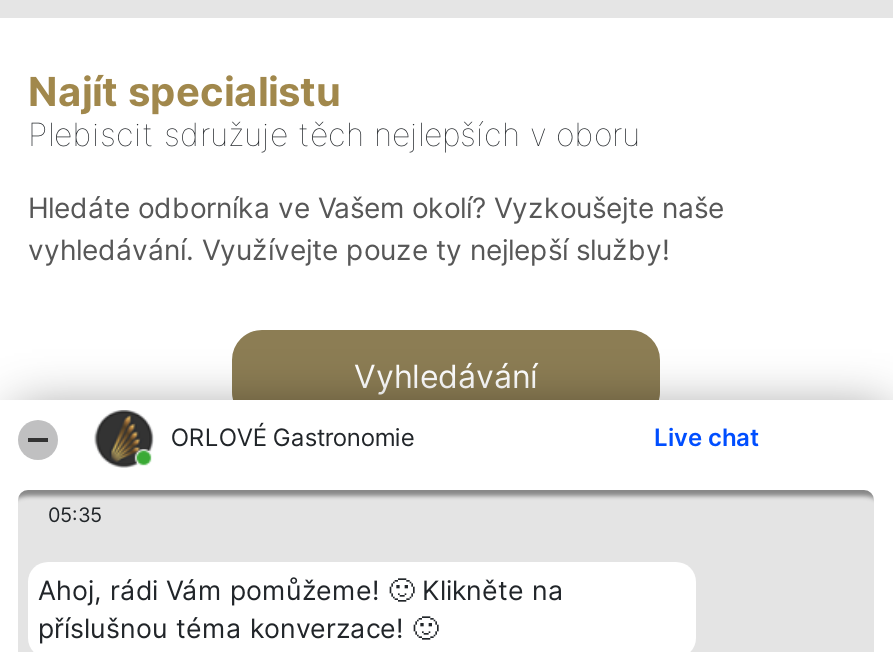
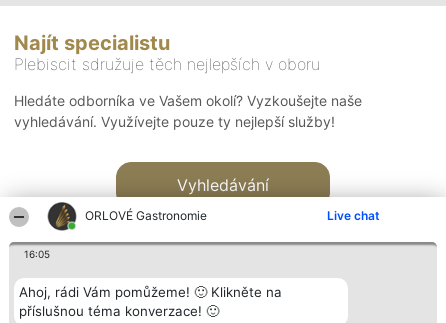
[48,502,102,526] 05:35 -> [24,248,50,260] 16:05

